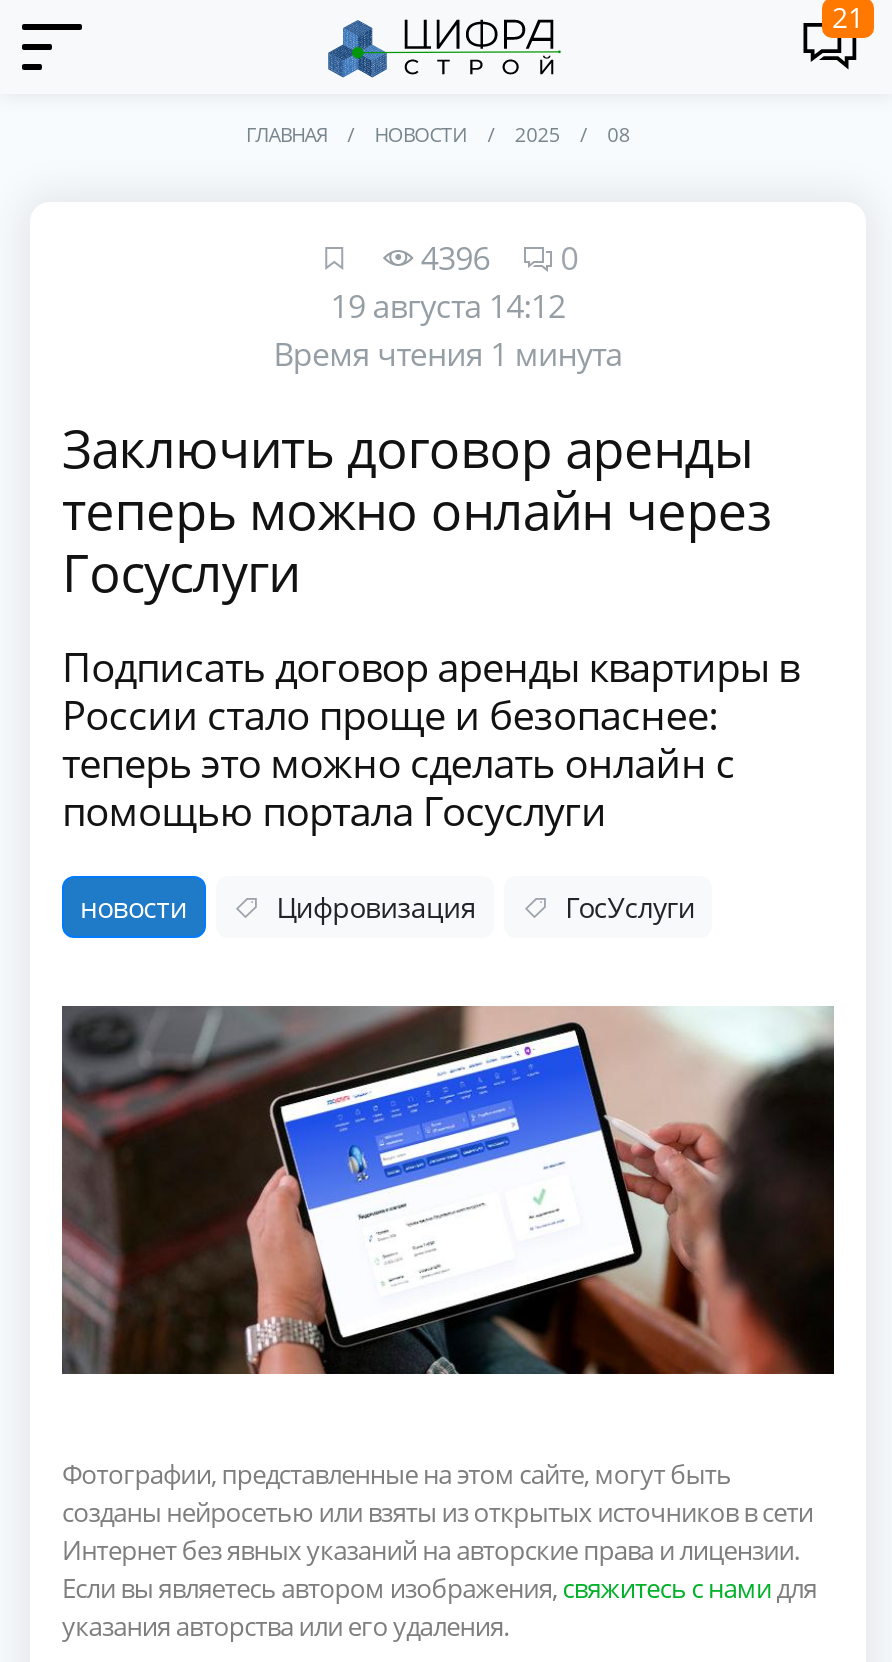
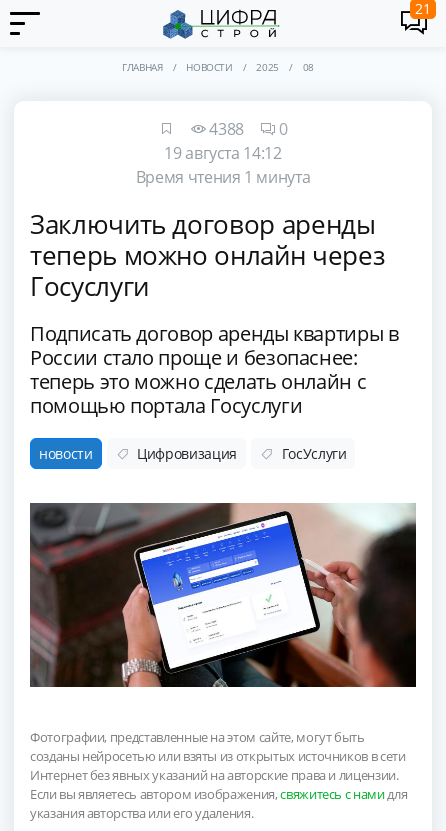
[413,236,578,280] 4396 0 -> [206,118,288,140] 4388 0

